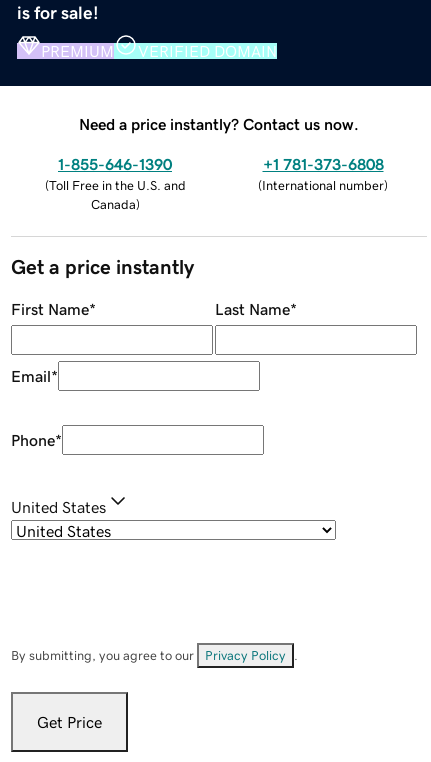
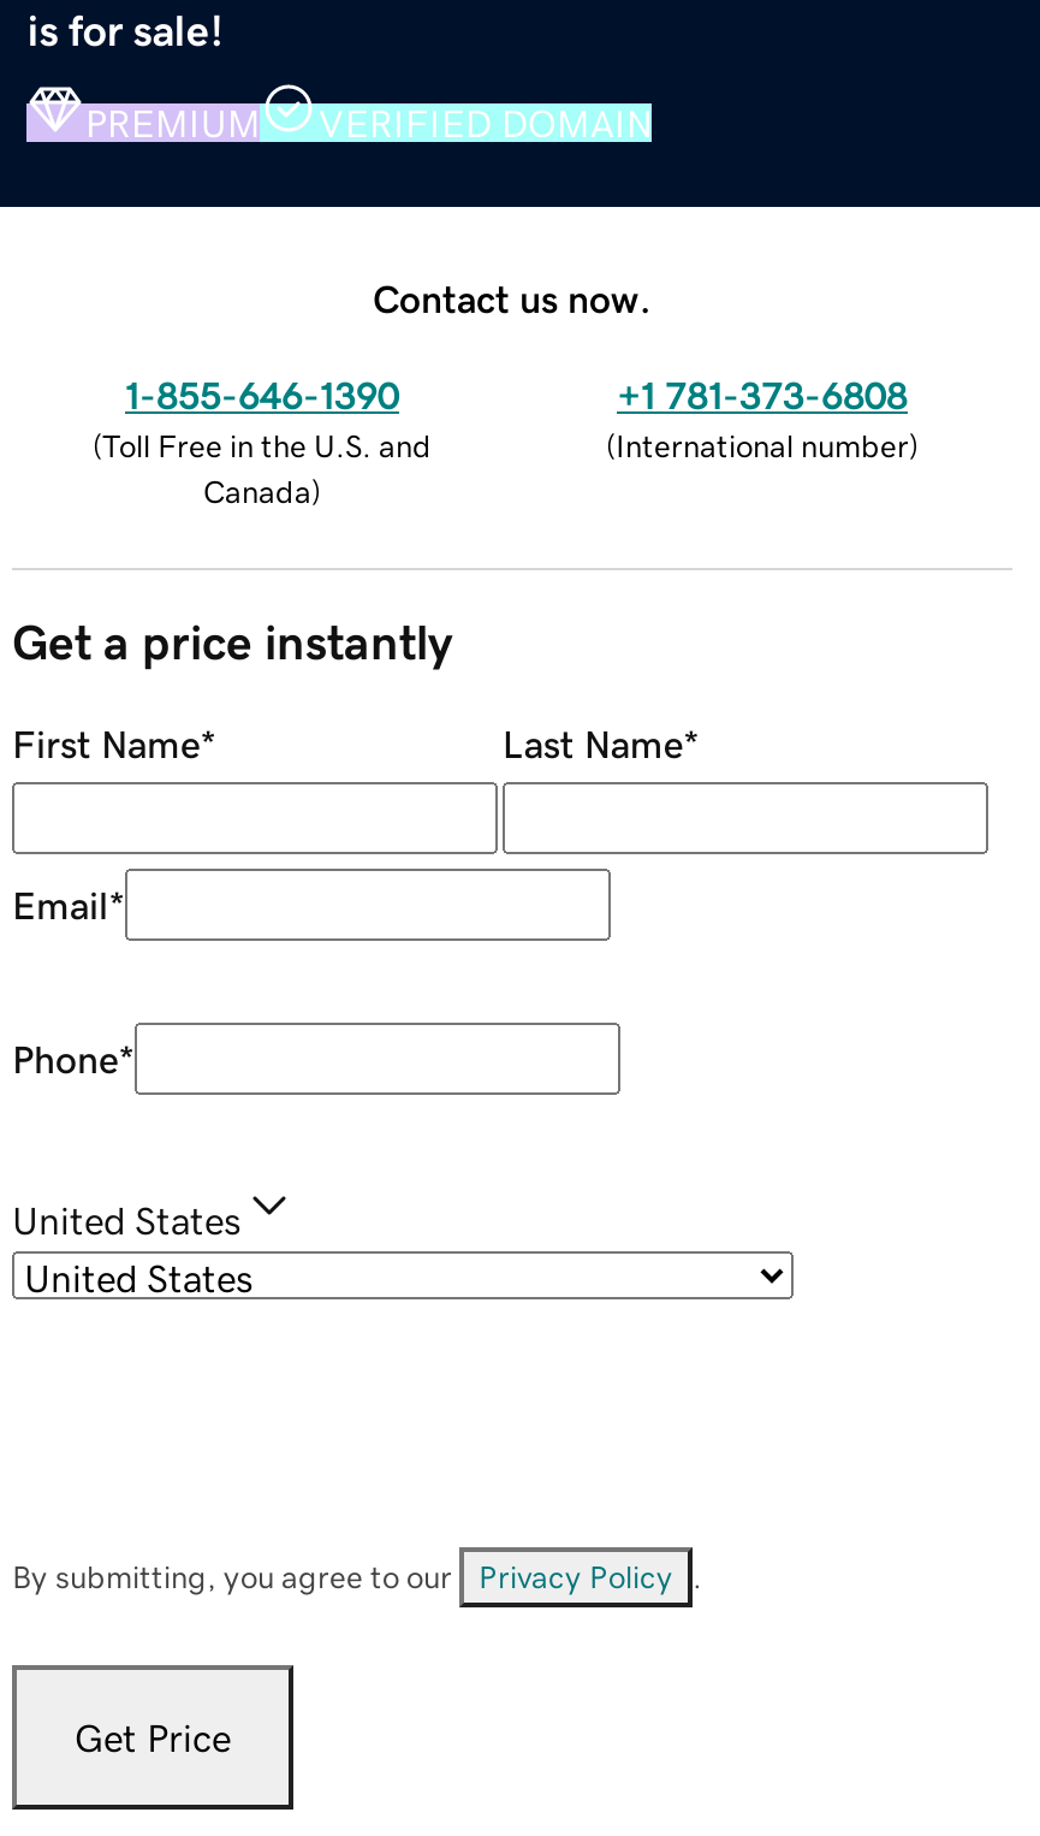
[79,116,359,132] Need a price instantly? Contact us now. -> [373,278,652,317] Contact us now.

